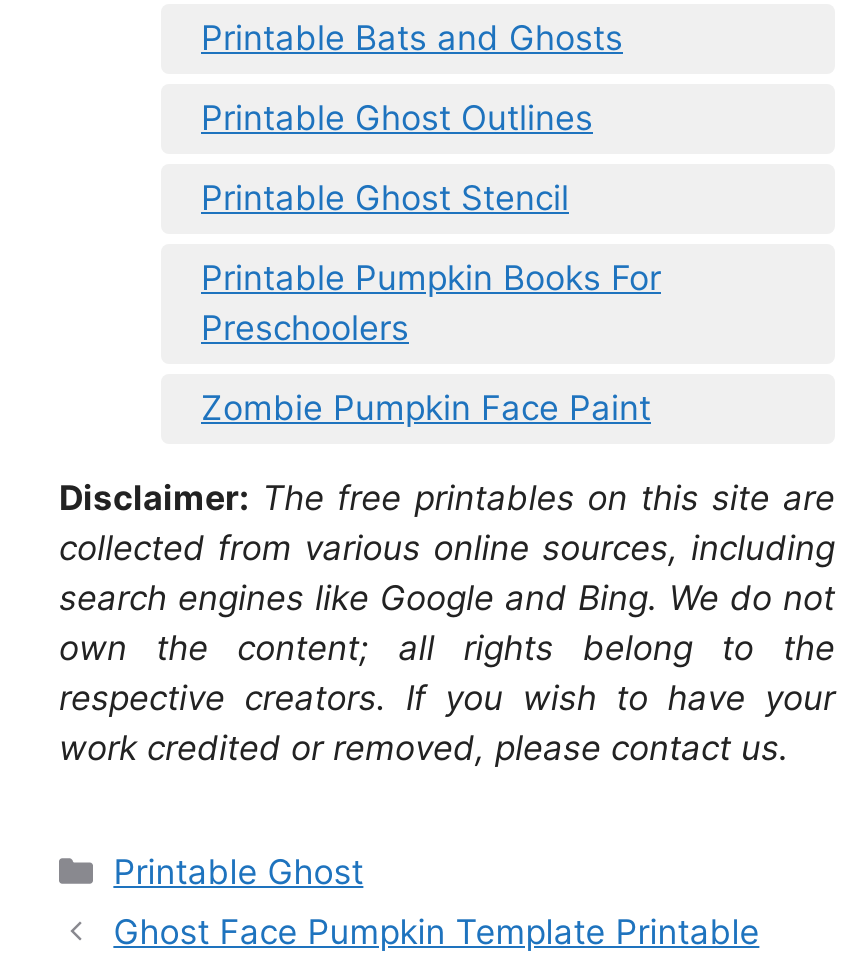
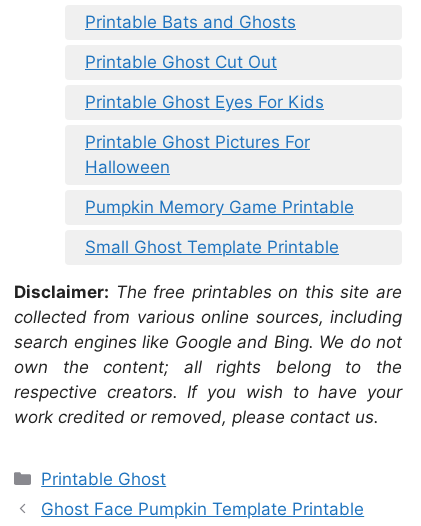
[201,99,661,429] Printable Ghost Outlines | Printable Ghost Stencil | Printable Pumpkin Books For | Preschoolers | Zombie Pumpkin Face Paint -> [85,52,354,257] Printable Ghost Cut Out | Printable Ghost Eyes For Kids | Printable Ghost Pictures For | Halloween | Pumpkin Memory Game Printable | Small Ghost Template Printable

